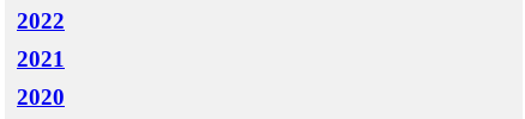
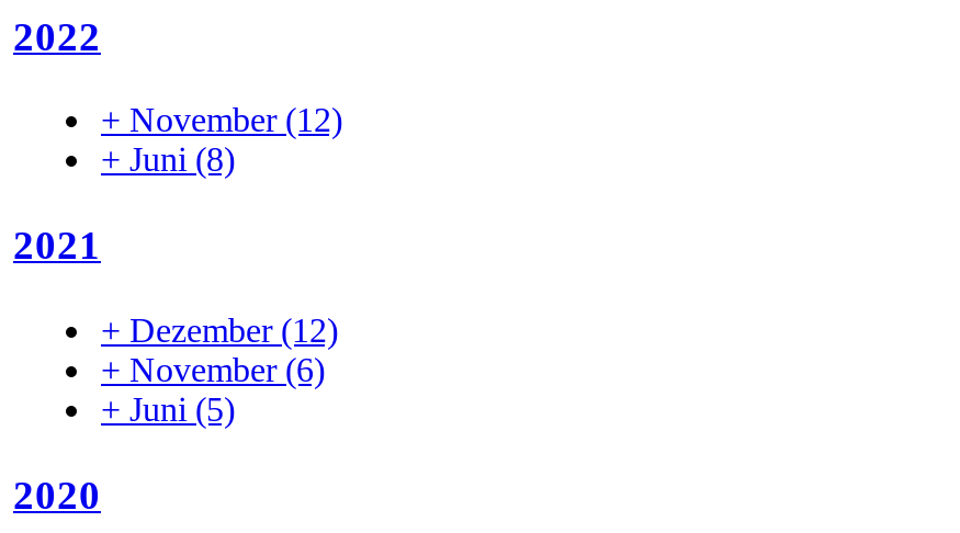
none -> [101,102,342,179] + November (12) | + Juni (8)
none -> [101,312,338,428] + Dezember (12) | + November (6) | + Juni (5)

